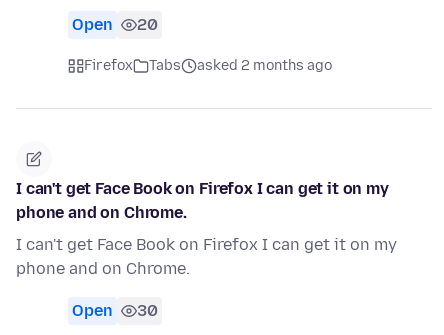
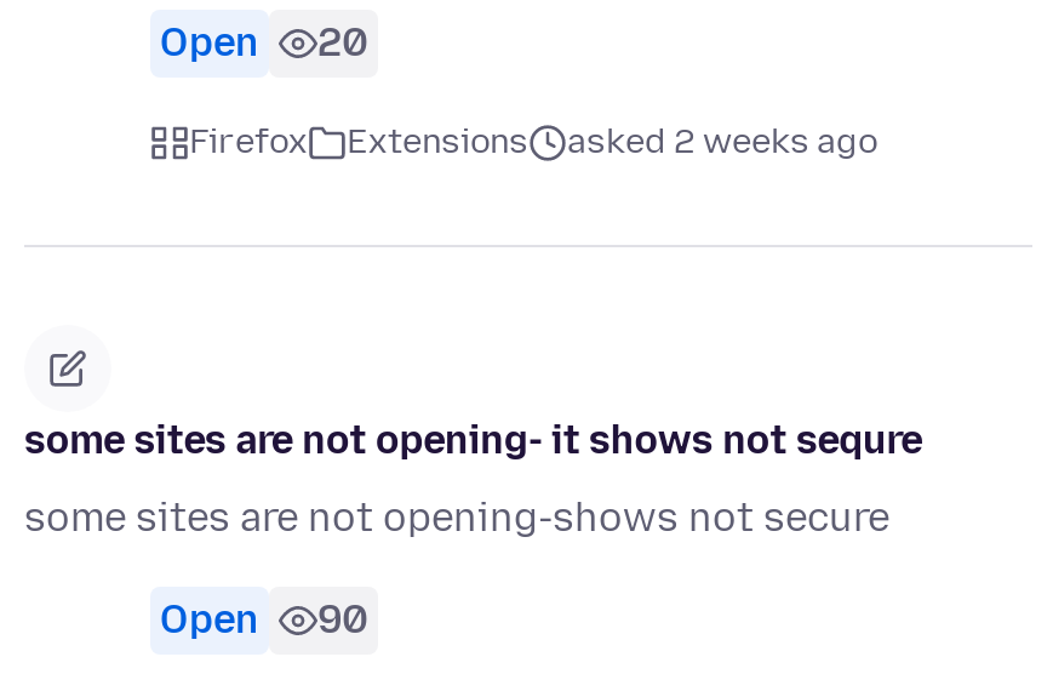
[149,57,332,74] Tabs | asked 2 months ago -> [347,122,877,164] Extensions | asked 2 weeks ago
[16,179,389,222] I can't get Face Book on Firefox I can get it on my | phone and on Chrome. -> [24,418,922,464] some sites are not opening- it shows not sequre
[16,235,397,278] I can't get Face Book on Firefox I can get it on my | phone and on Chrome. -> [24,496,889,542] some sites are not opening-shows not secure
[72,301,158,320] Open 30 -> [160,598,368,644] Open 90

